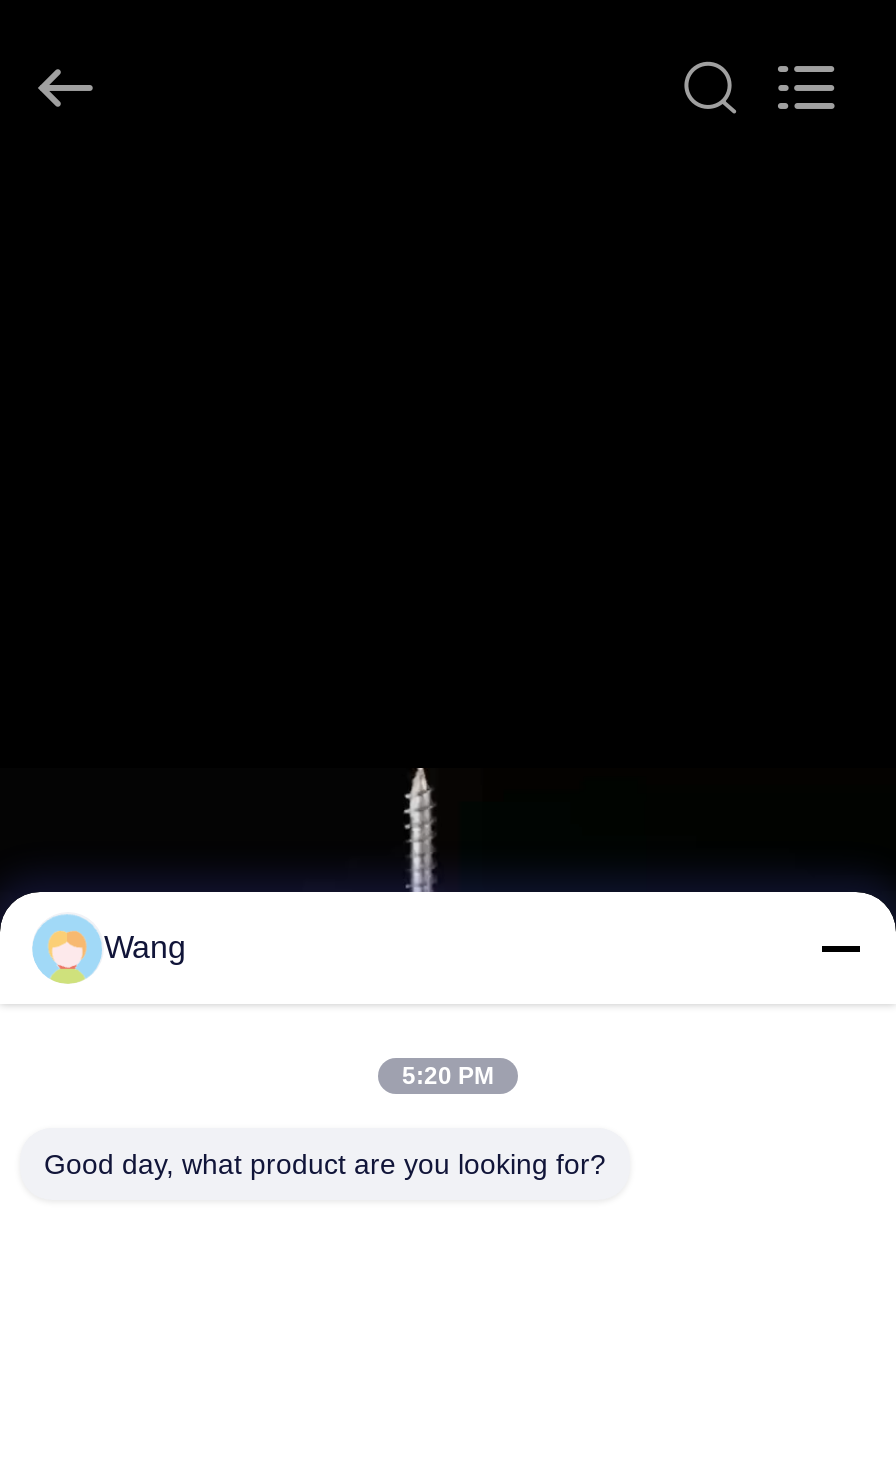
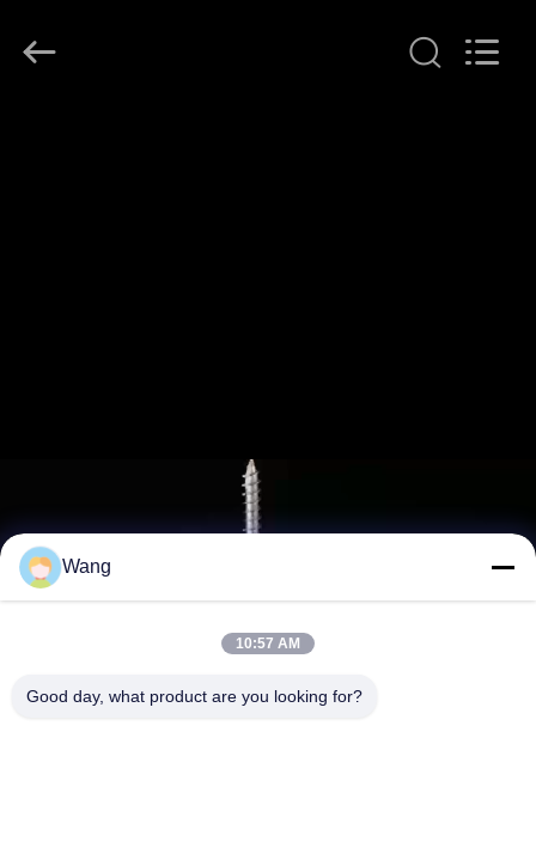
[402,1062,494,1090] 5:20 PM -> [236,635,300,652] 10:57 AM

